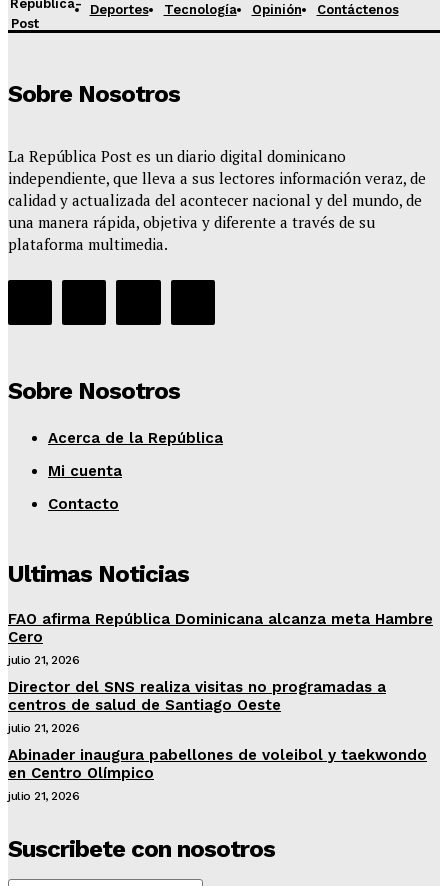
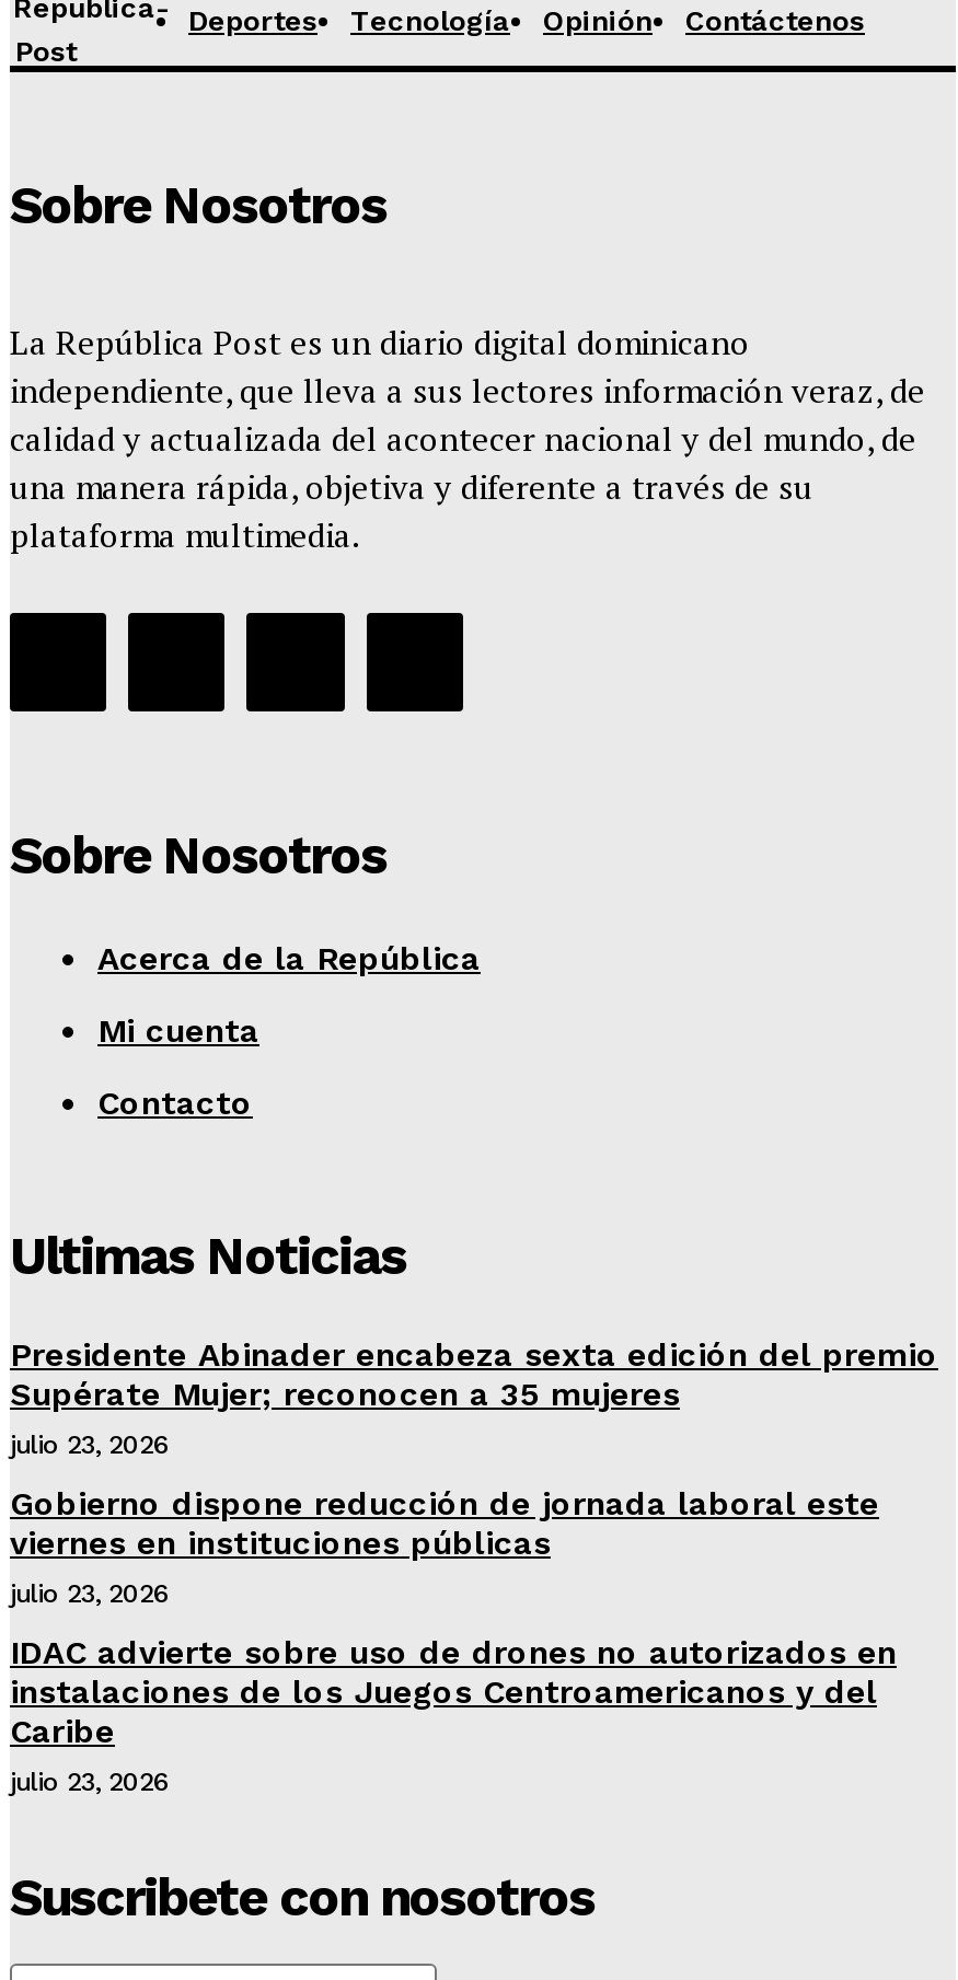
[8,610,433,667] FAO afirma República Dominicana alcanza meta Hambre | Cero | julio 21, 2026 -> [10,1334,938,1459] Presidente Abinader encabeza sexta edición del premio | Supérate Mujer; reconocen a 35 mujeres | julio 23, 2026
[8,678,386,735] Director del SNS realiza visitas no programadas a | centros de salud de Santiago Oeste | julio 21, 2026 -> [10,1483,879,1608] Gobierno dispone reducción de jornada laboral este | viernes en instituciones públicas | julio 23, 2026
[8,746,427,803] Abinader inaugura pabellones de voleibol y taekwondo | en Centro Olímpico | julio 21, 2026 -> [10,1632,897,1796] IDAC advierte sobre uso de drones no autorizados en | instalaciones de los Juegos Centroamericanos y del | Caribe | julio 23, 2026

